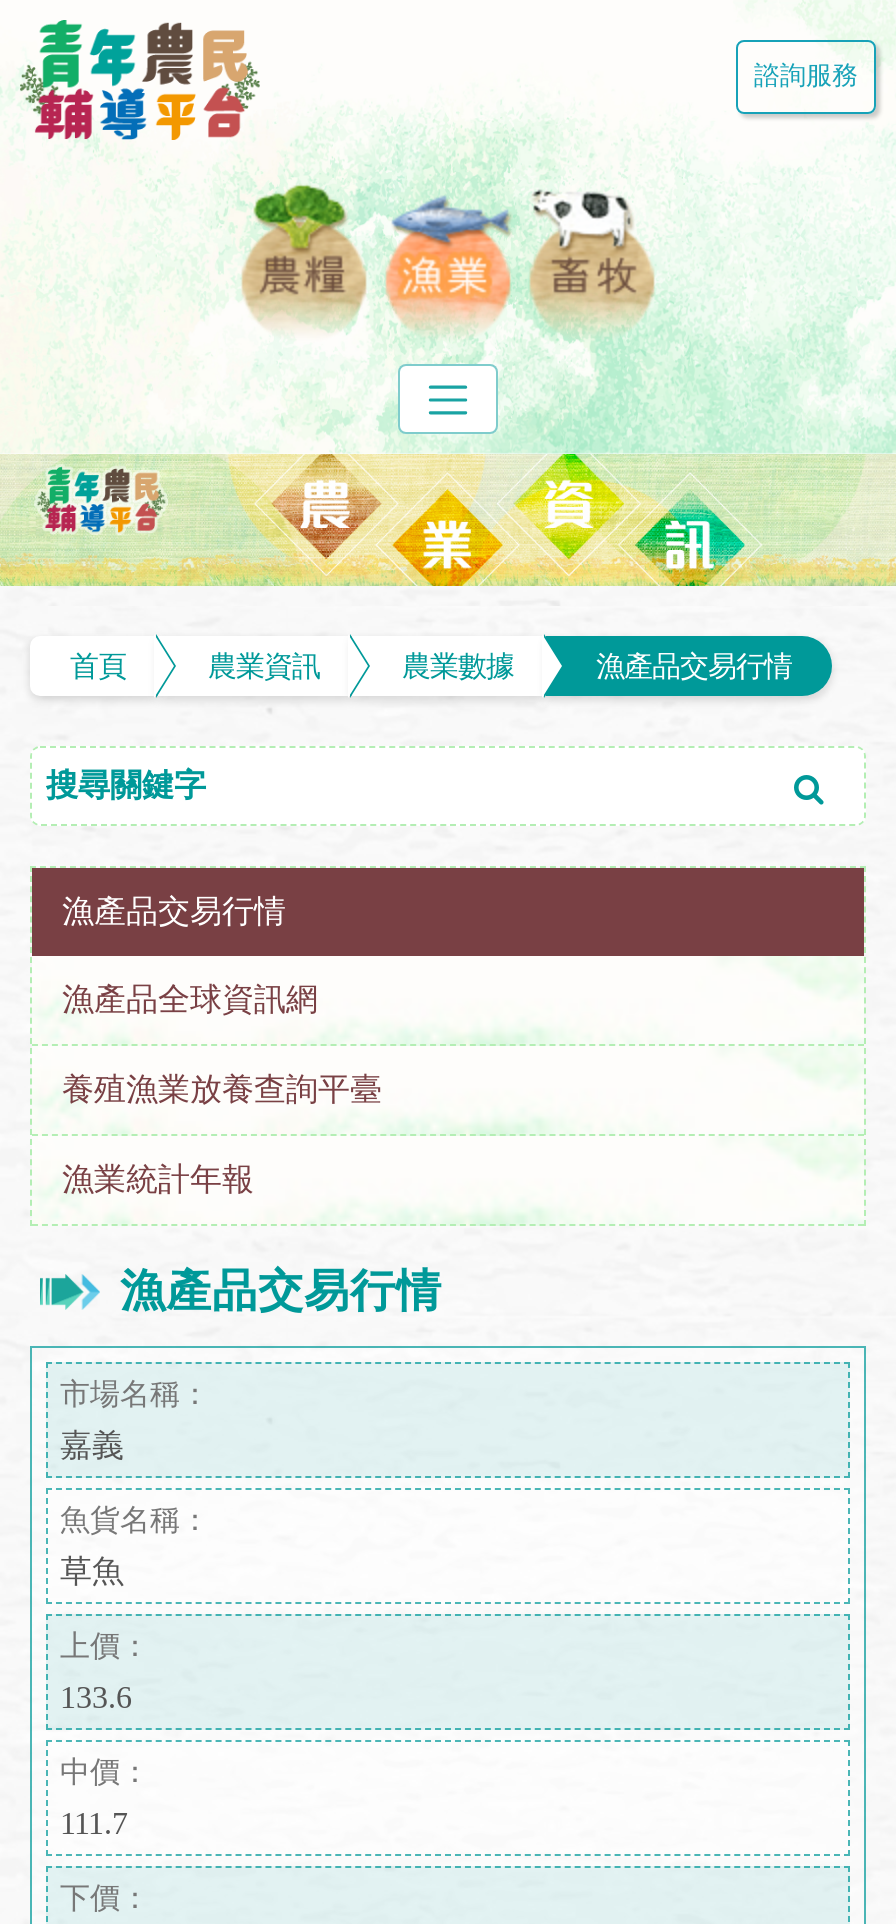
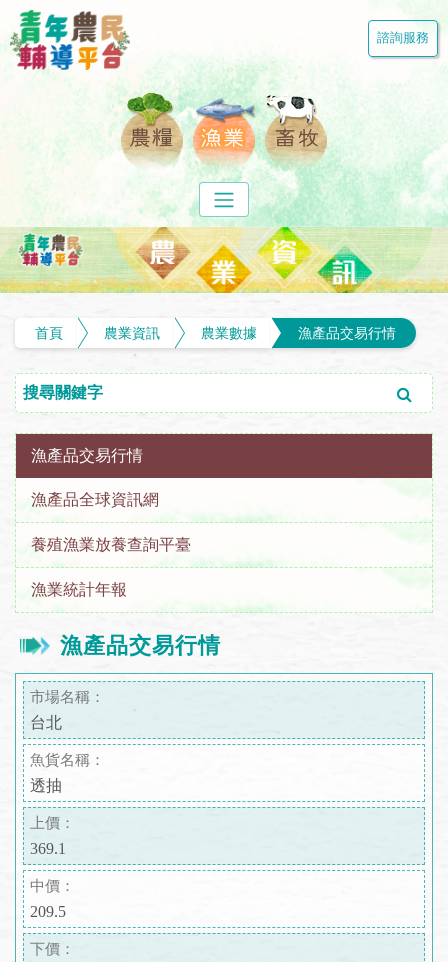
[60,1427,124,1461] 嘉義 -> [30,713,62,730] 台北
[60,1553,124,1587] 草魚 -> [30,776,62,793] 透抽
[60,1679,132,1713] 133.6 -> [30,839,66,856] 369.1
[60,1805,128,1839] 111.7 -> [30,902,66,919] 209.5

